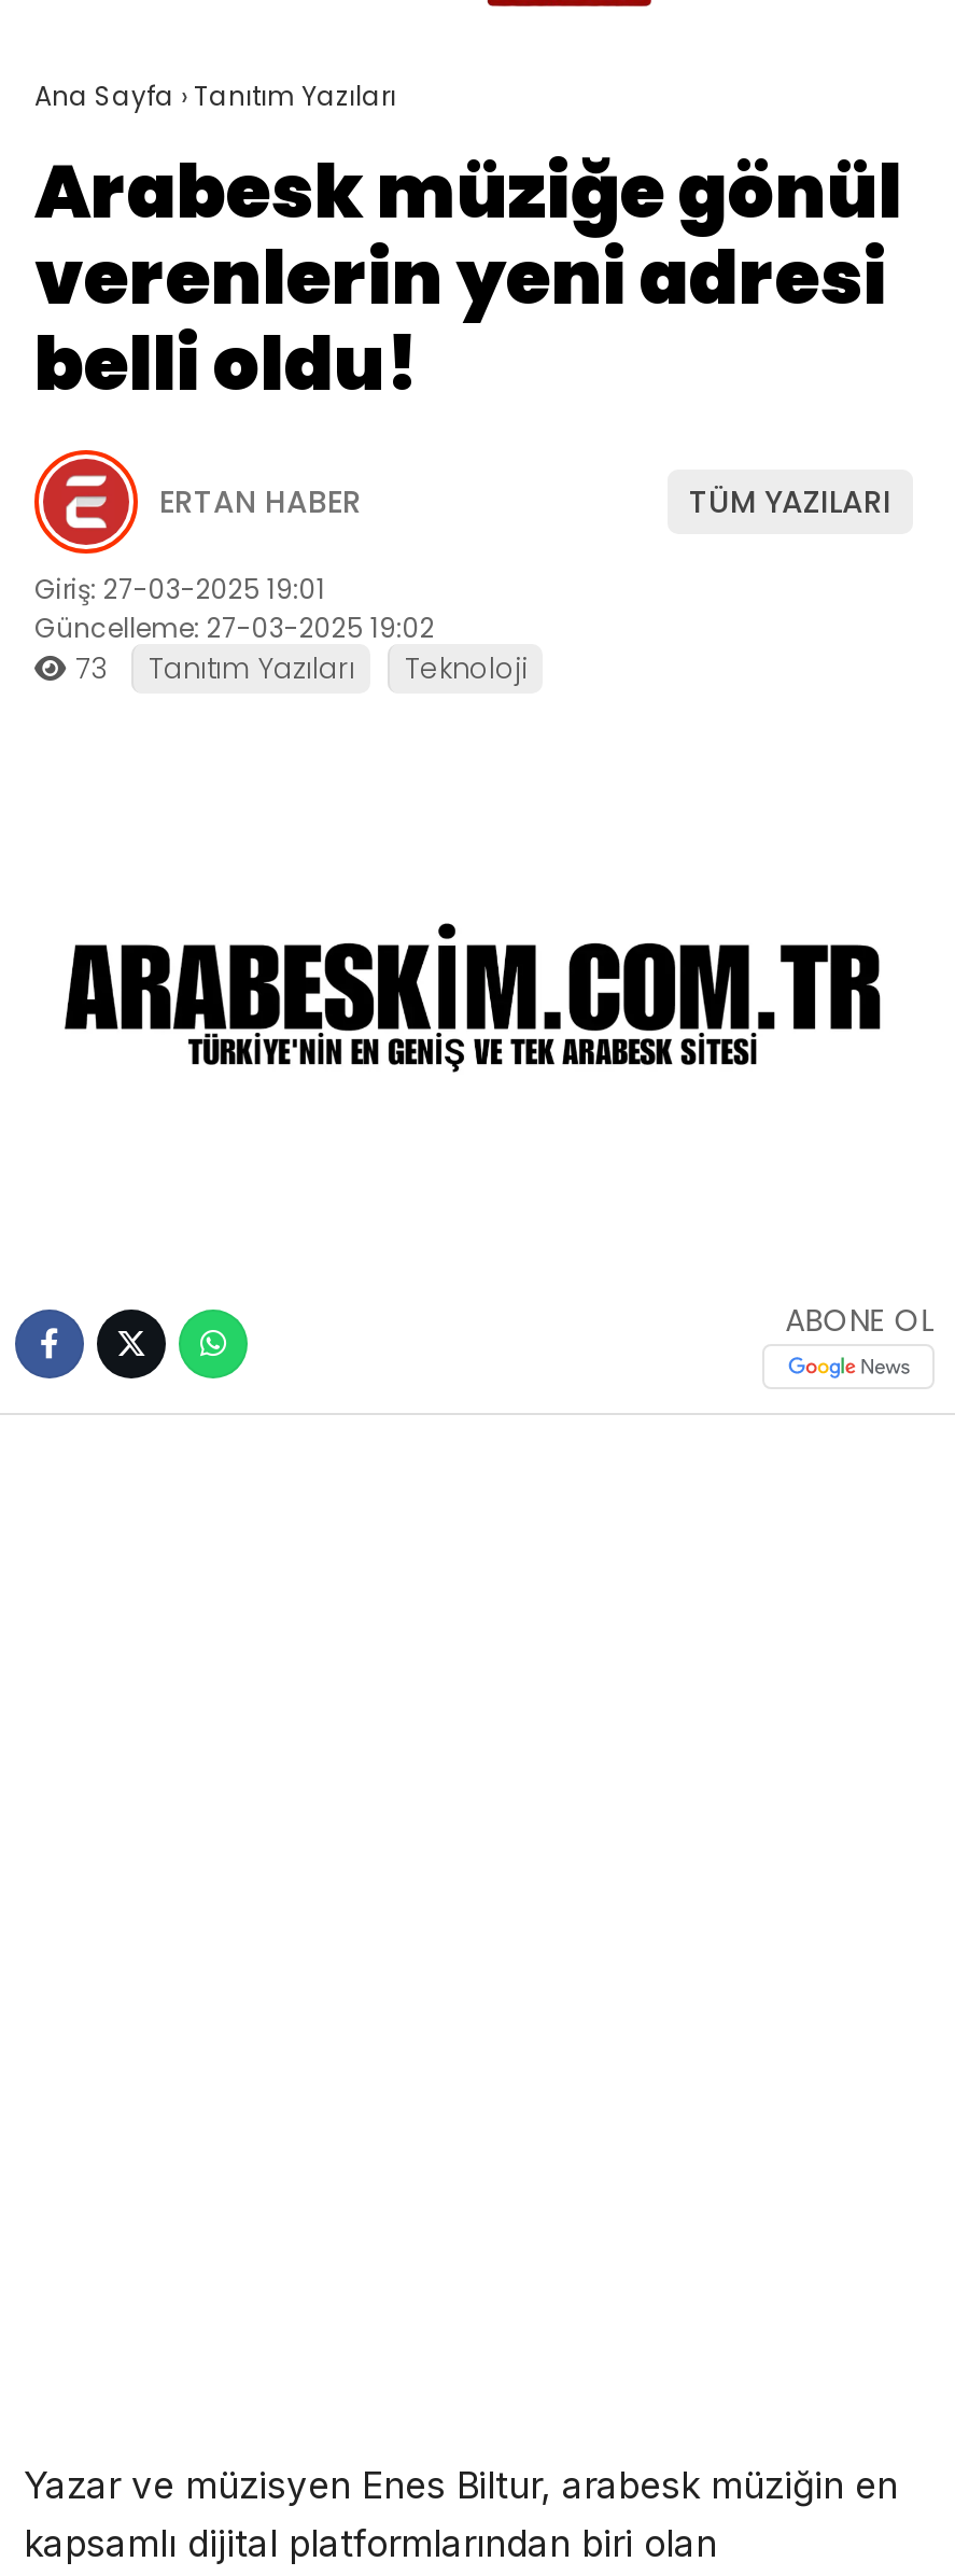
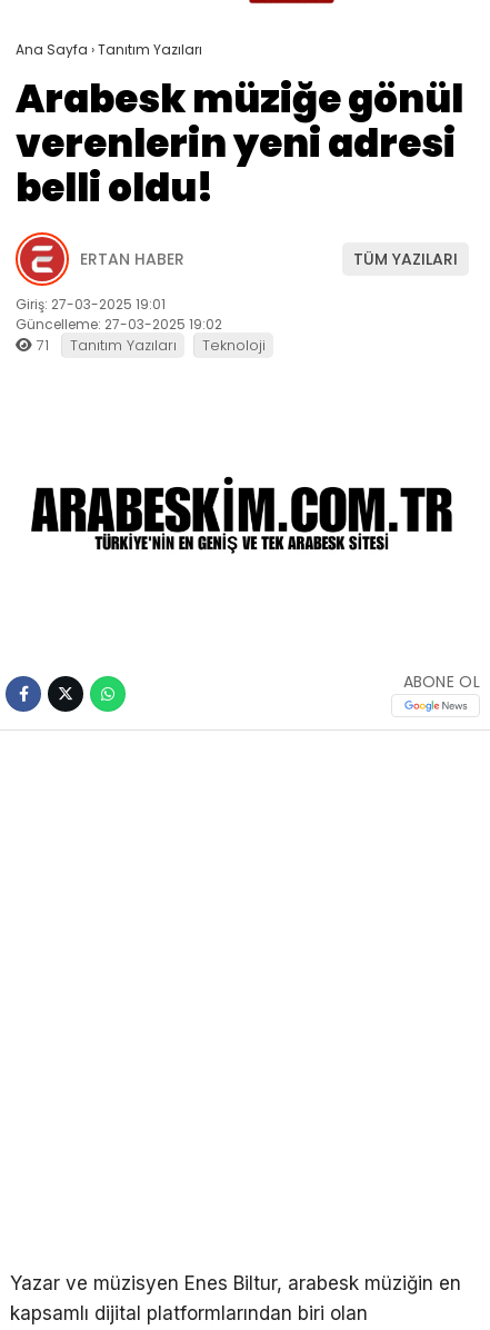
[67,648,528,689] 73 Tanıtım Yazıları Teknoloji -> [32,335,266,356] 71 Tanıtım Yazıları Teknoloji

